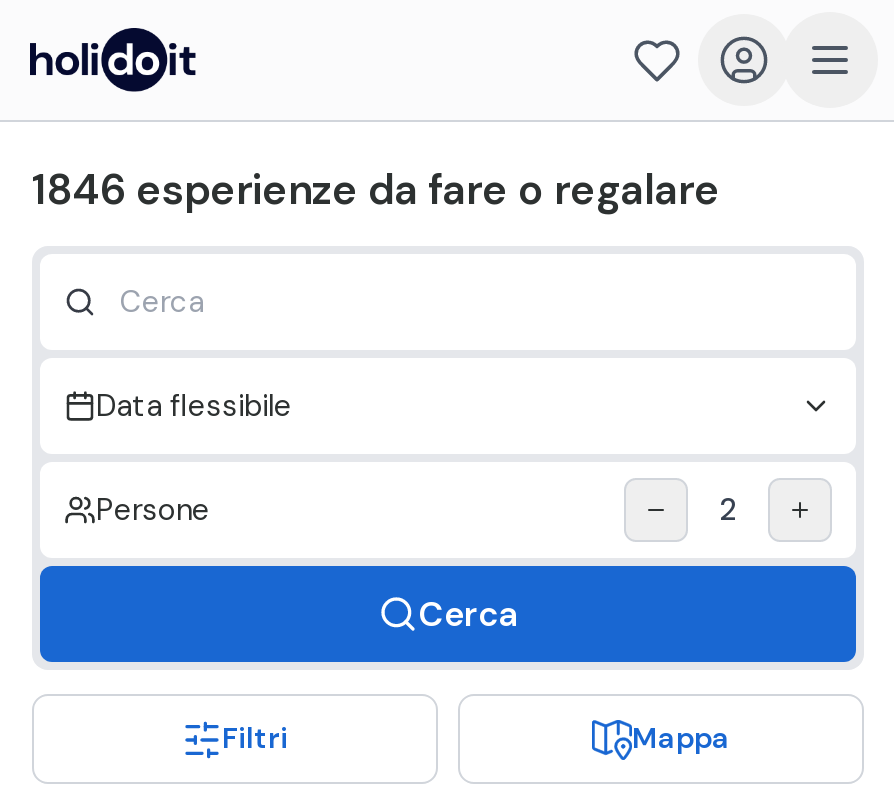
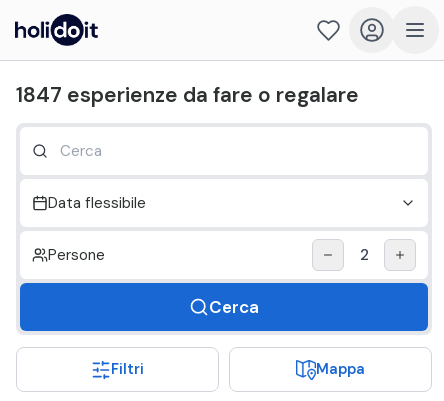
[32,162,720,218] 1846 esperienze da fare o regalare -> [16,81,359,109] 1847 esperienze da fare o regalare

